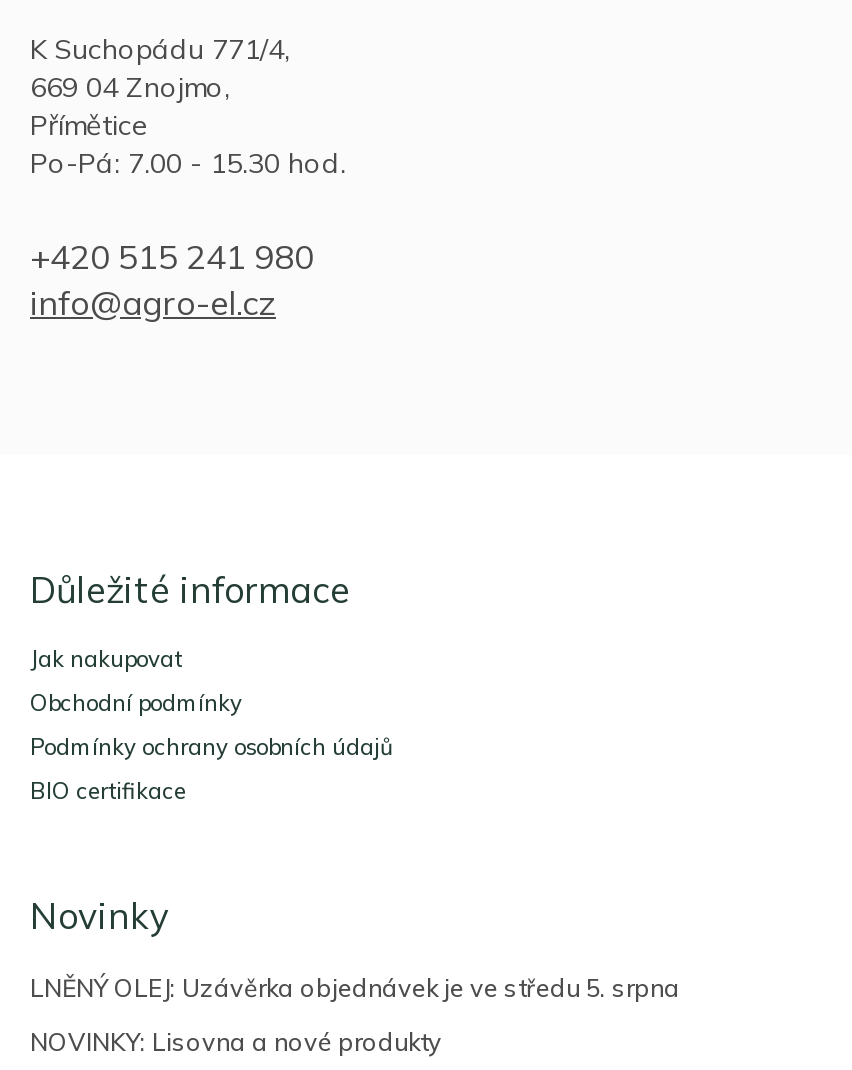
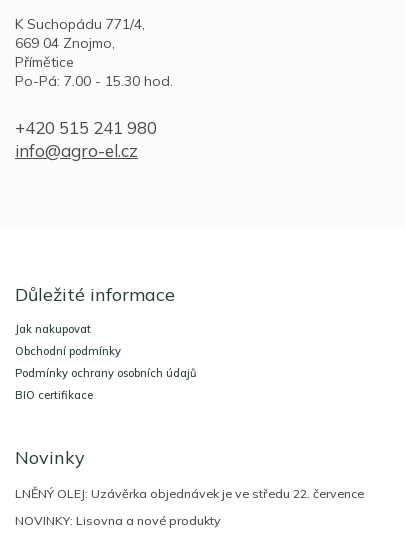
[30,973,680,1003] LNĚNÝ OLEJ: Uzávěrka objednávek je ve středu 5. srpna -> [15,486,364,501] LNĚNÝ OLEJ: Uzávěrka objednávek je ve středu 22. července

